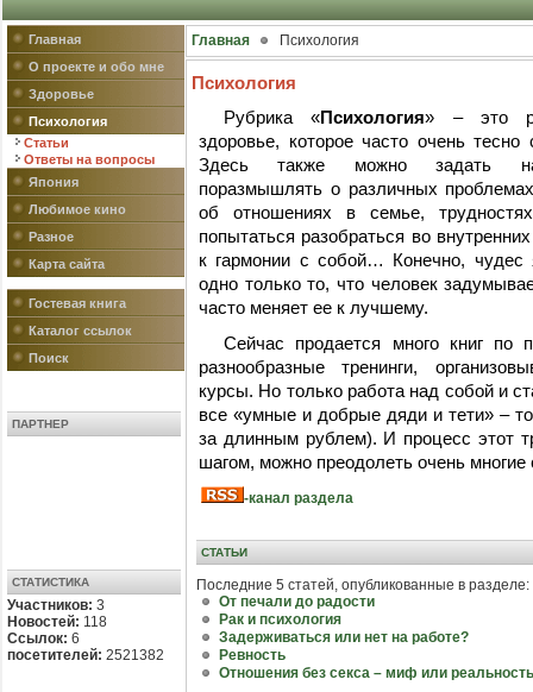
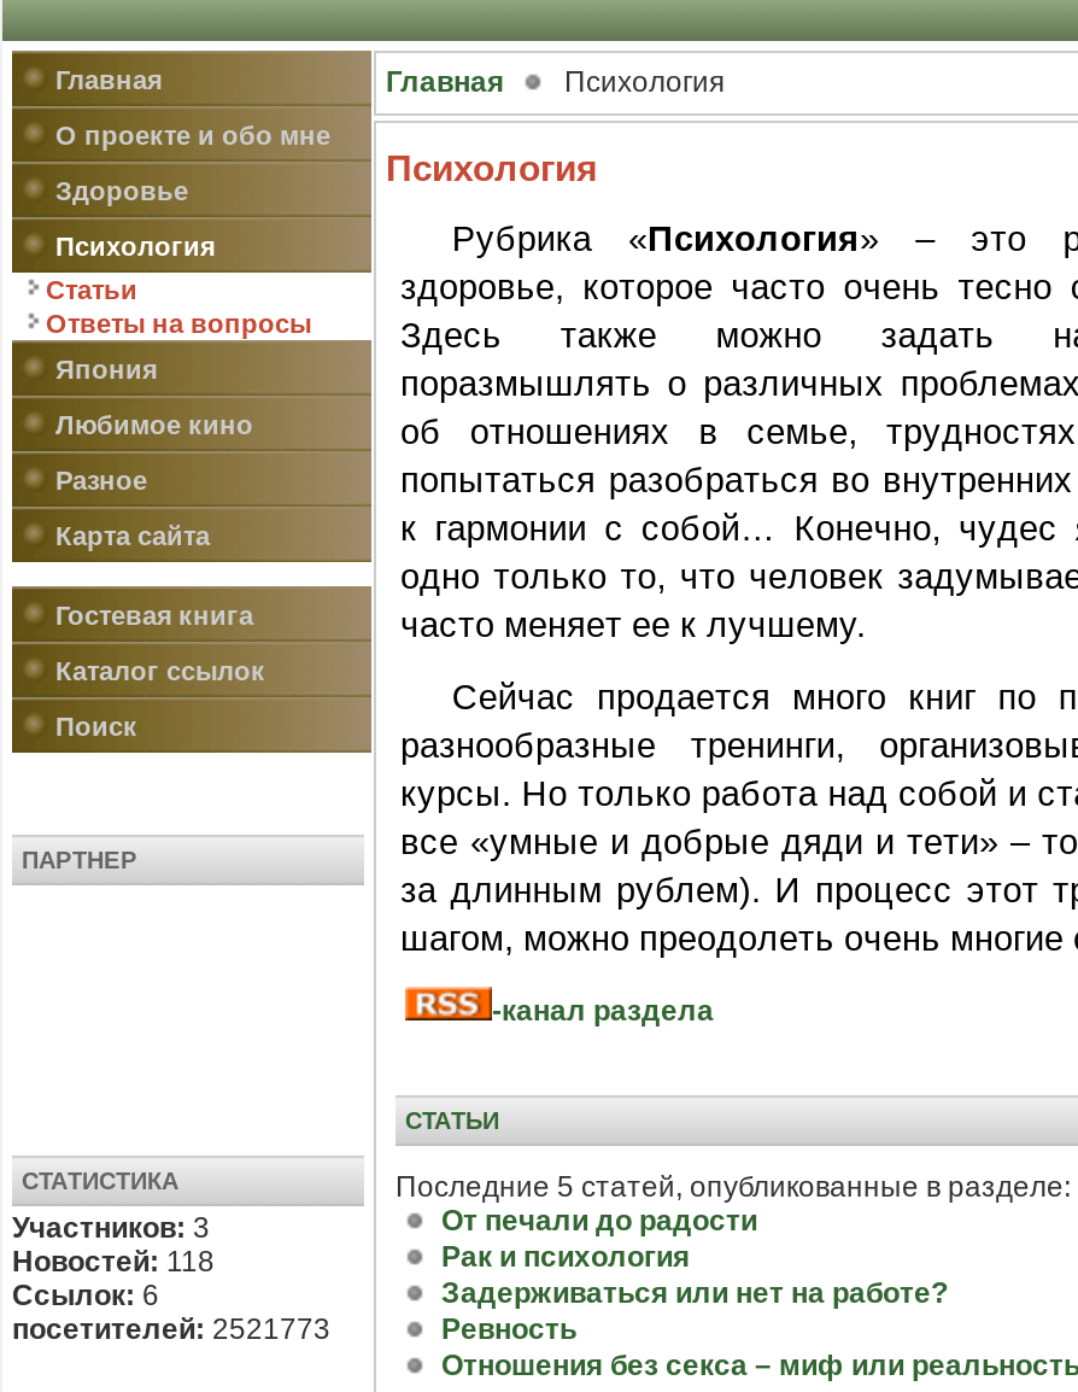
[7,647,164,663] посетителей: 2521382 -> [12,1312,330,1346] посетителей: 2521773

